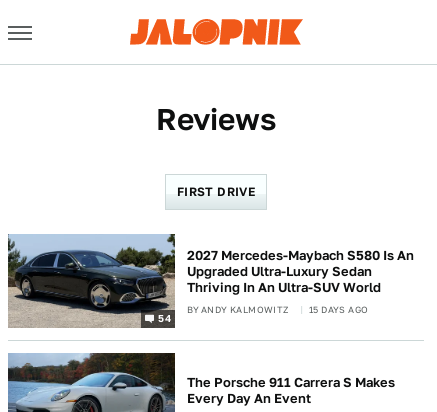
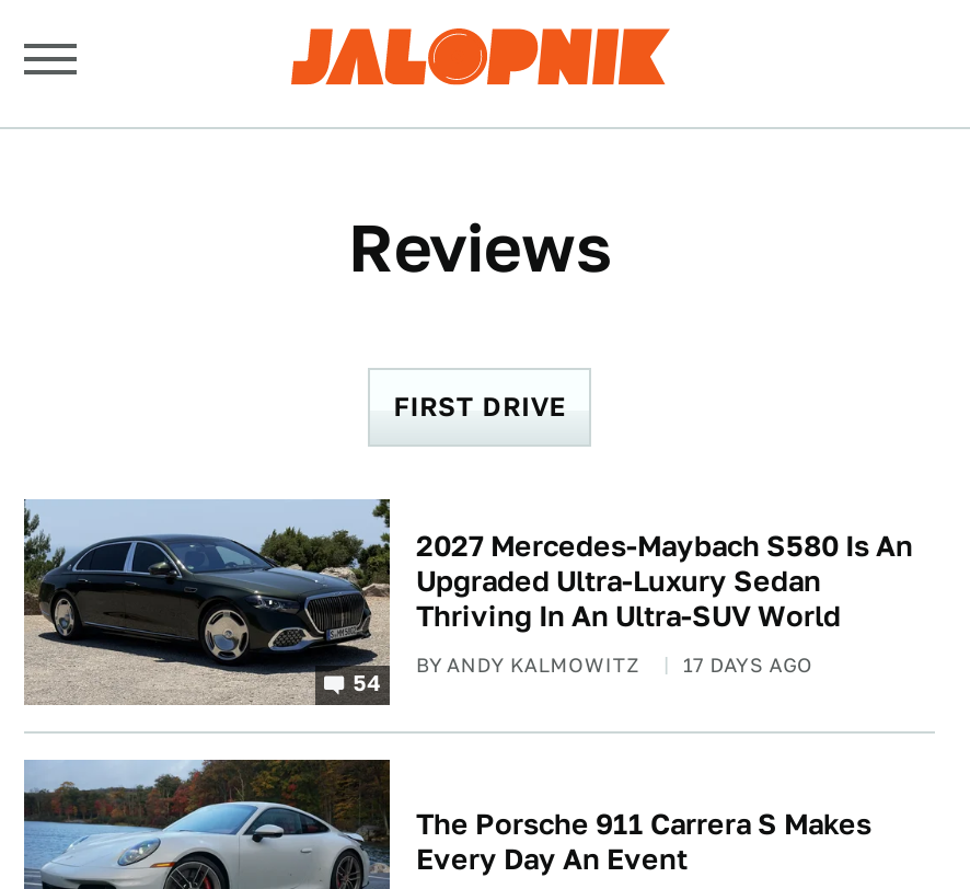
[187,303,368,314] BY ANDY KALMOWITZ 15 DAYS AGO -> [416,651,813,676] BY ANDY KALMOWITZ 17 DAYS AGO

